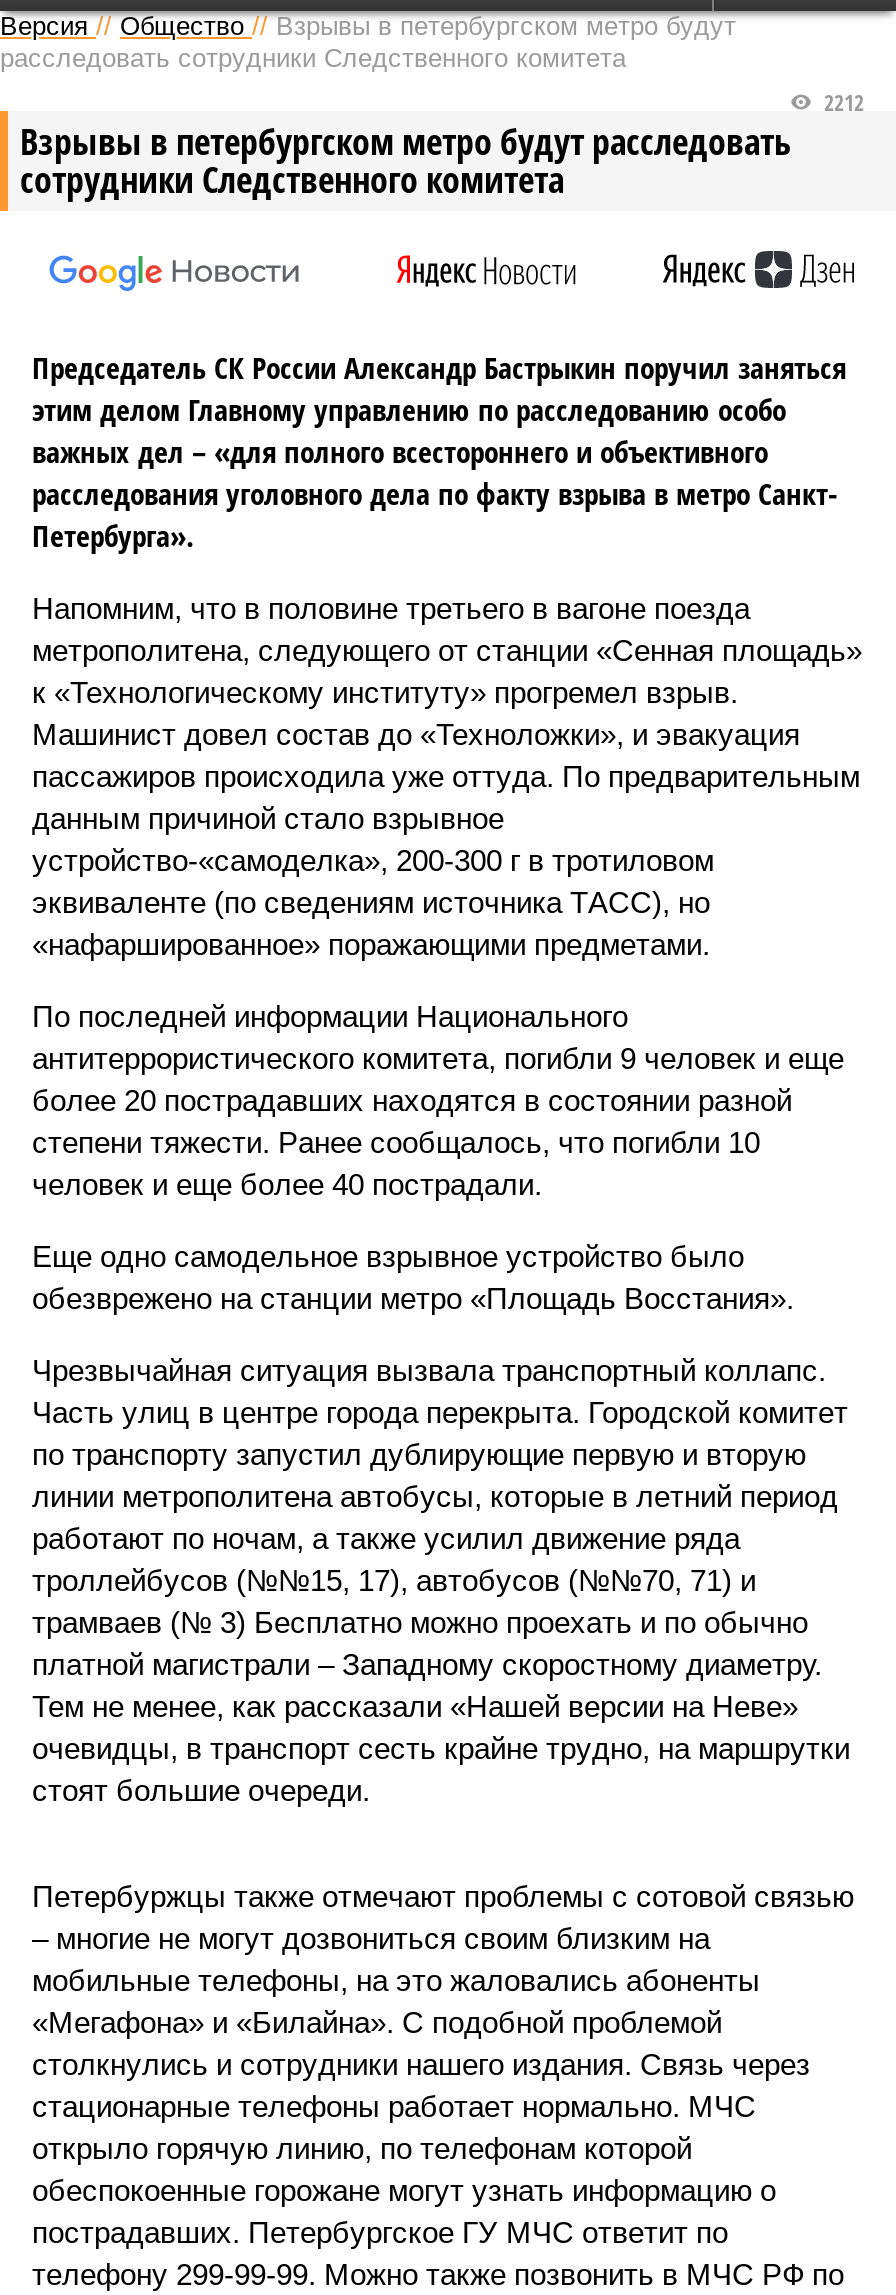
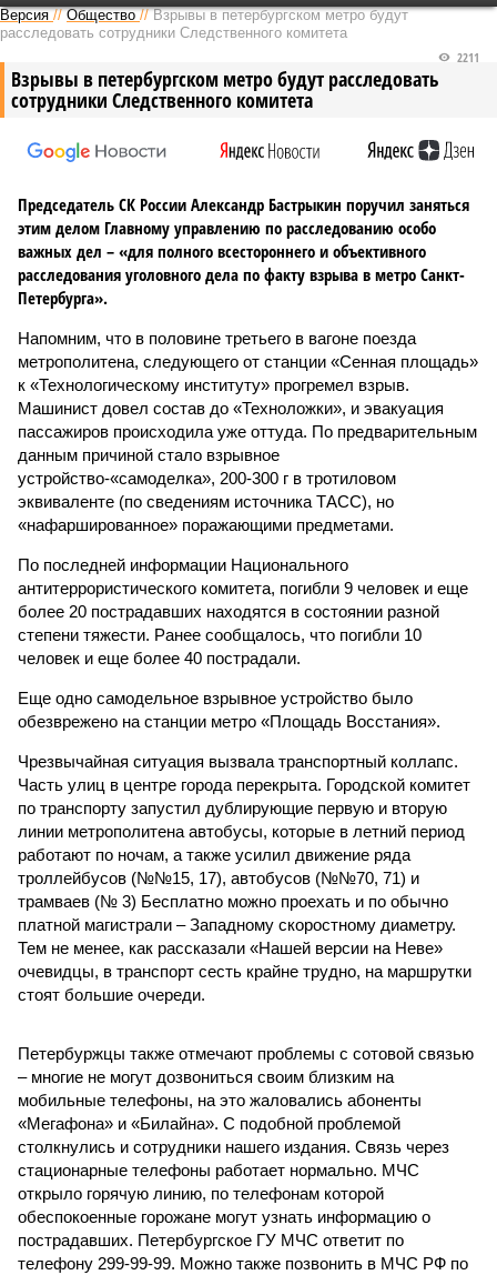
[818,87,864,117] 2212 -> [454,49,479,66] 2211

